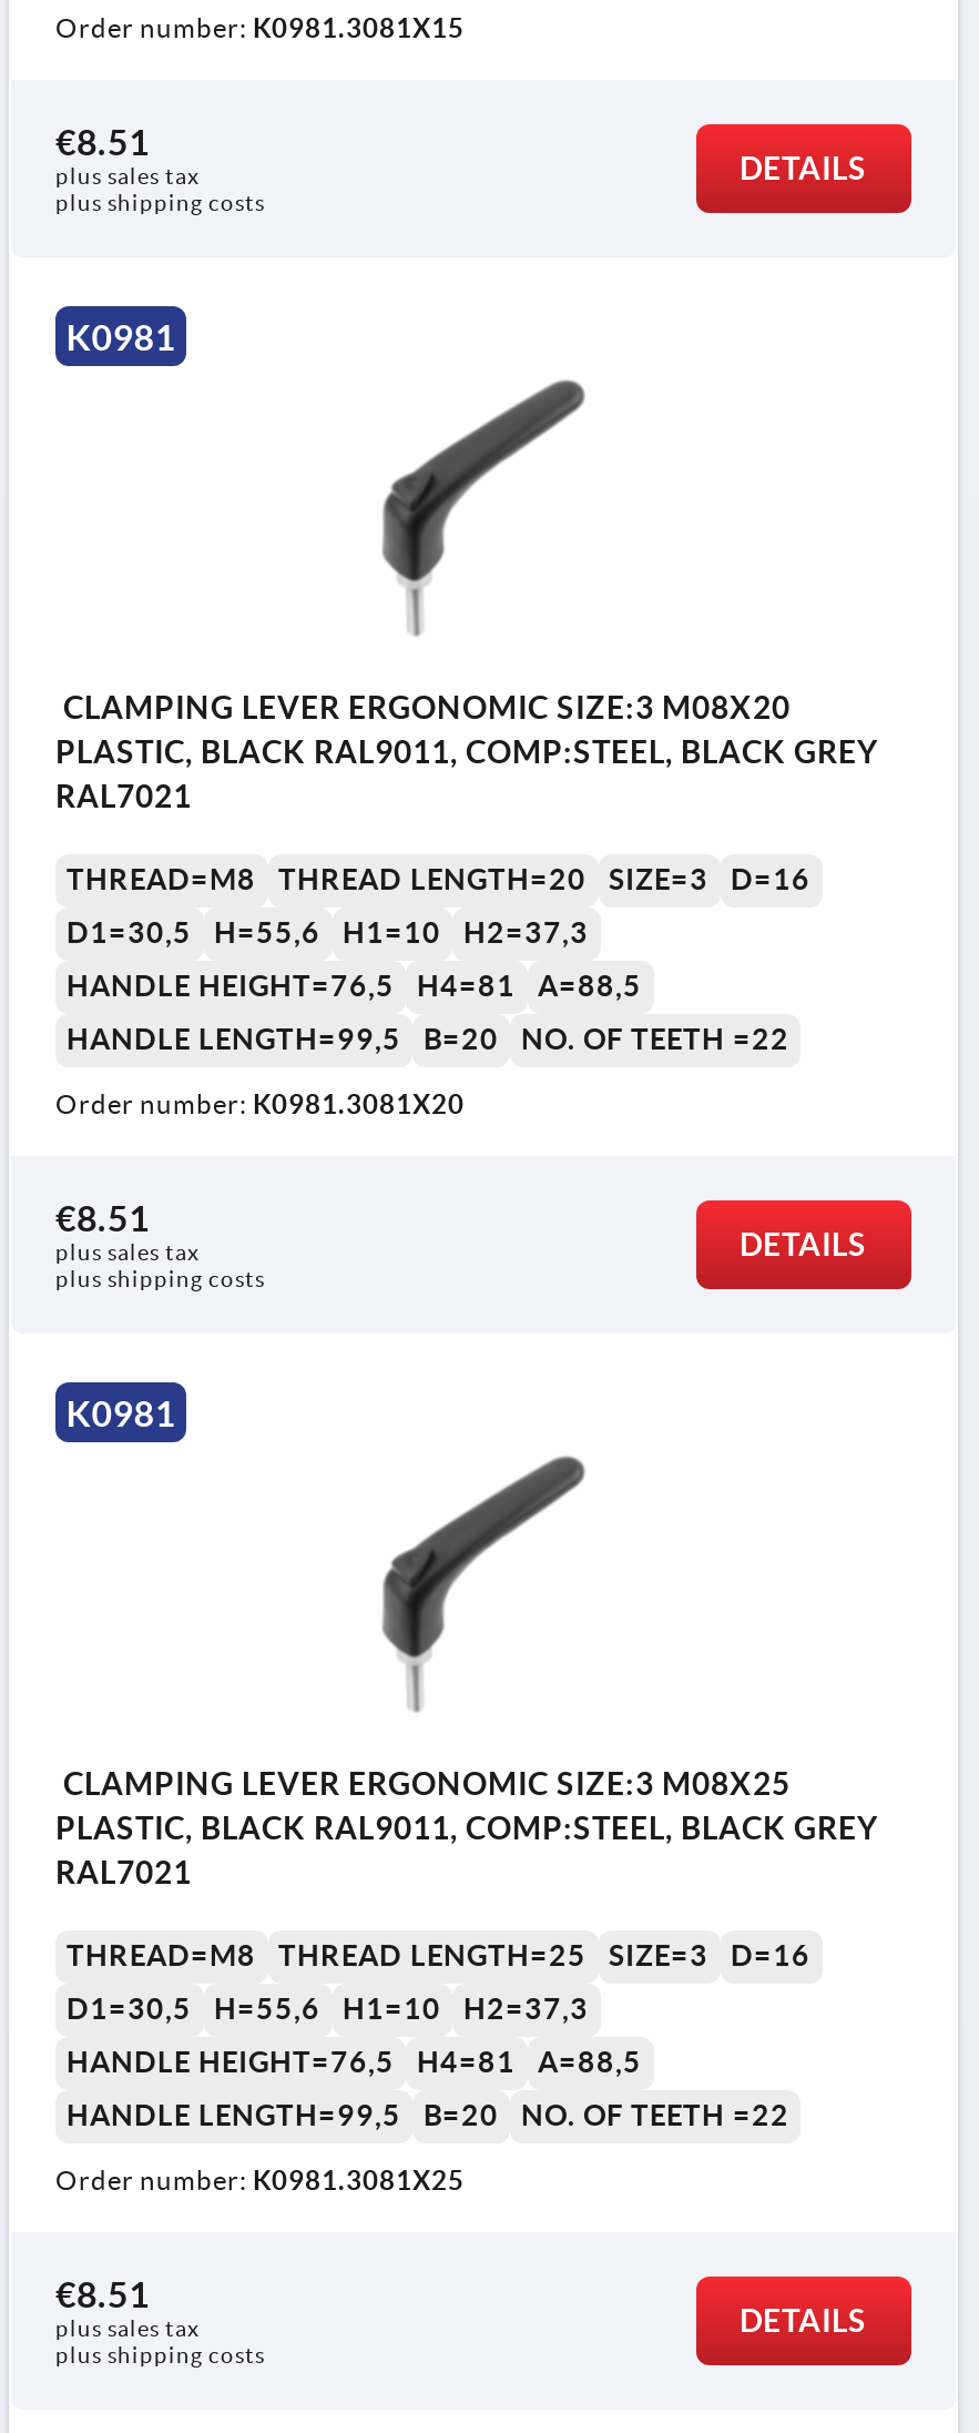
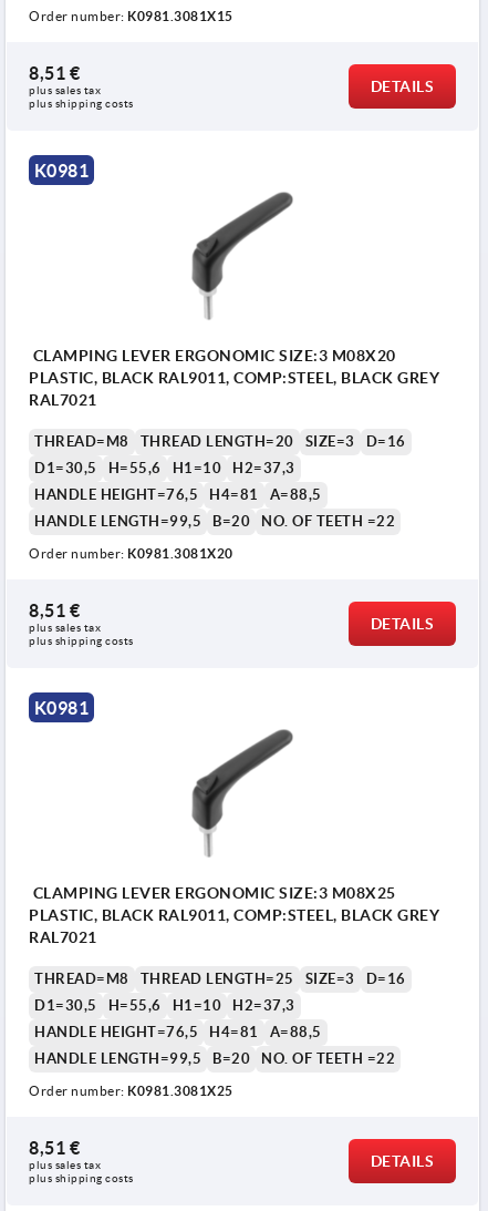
[55,122,150,162] €8.51 -> [29,63,80,83] 8,51 €
[55,1198,150,1238] €8.51 -> [29,601,80,621] 8,51 €
[55,2275,150,2315] €8.51 -> [29,1138,80,1158] 8,51 €

